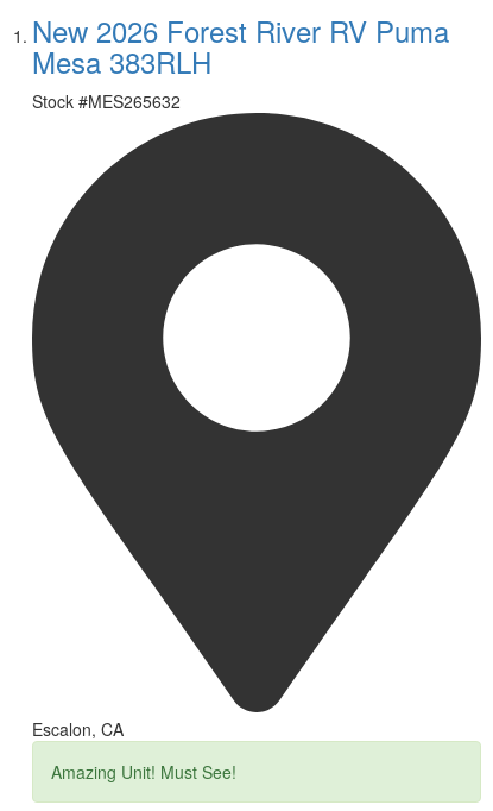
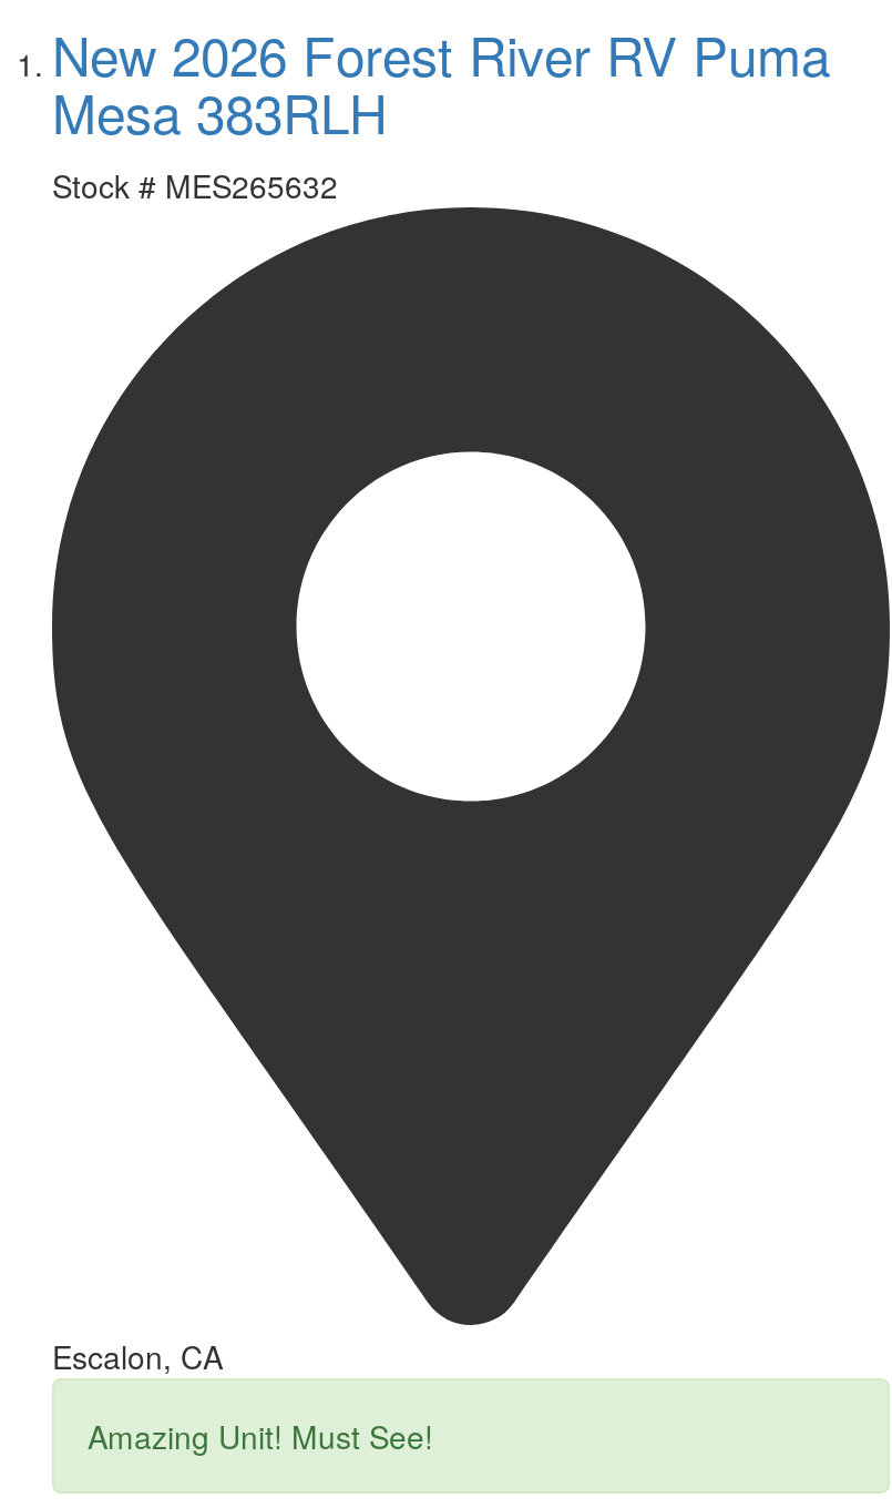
[32,89,181,113] Stock #MES265632 -> [52,162,338,207] Stock # MES265632

